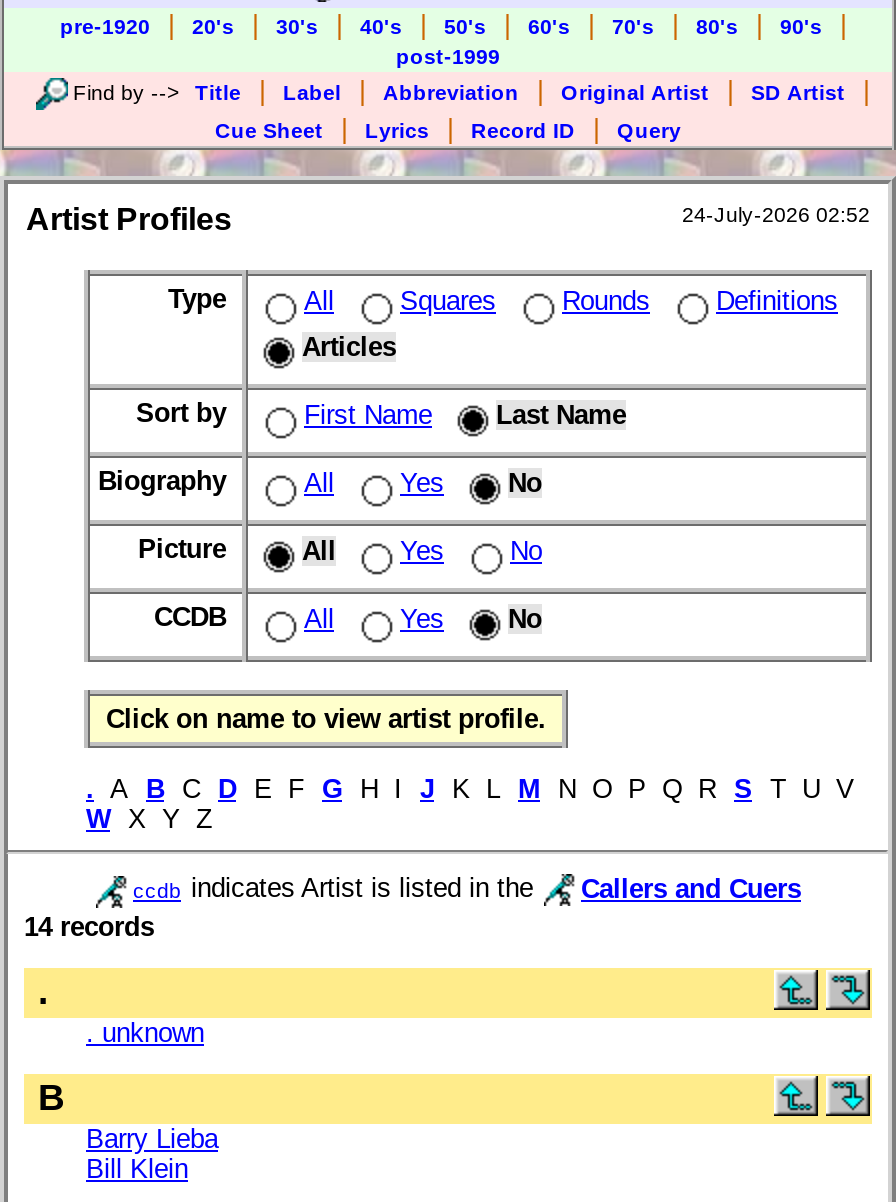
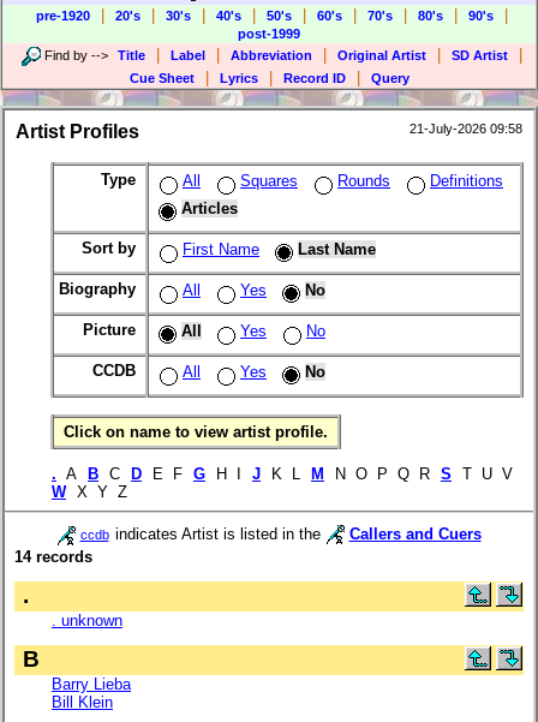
[682,203,870,227] 24-July-2026 02:52 -> [410,122,522,136] 21-July-2026 09:58

